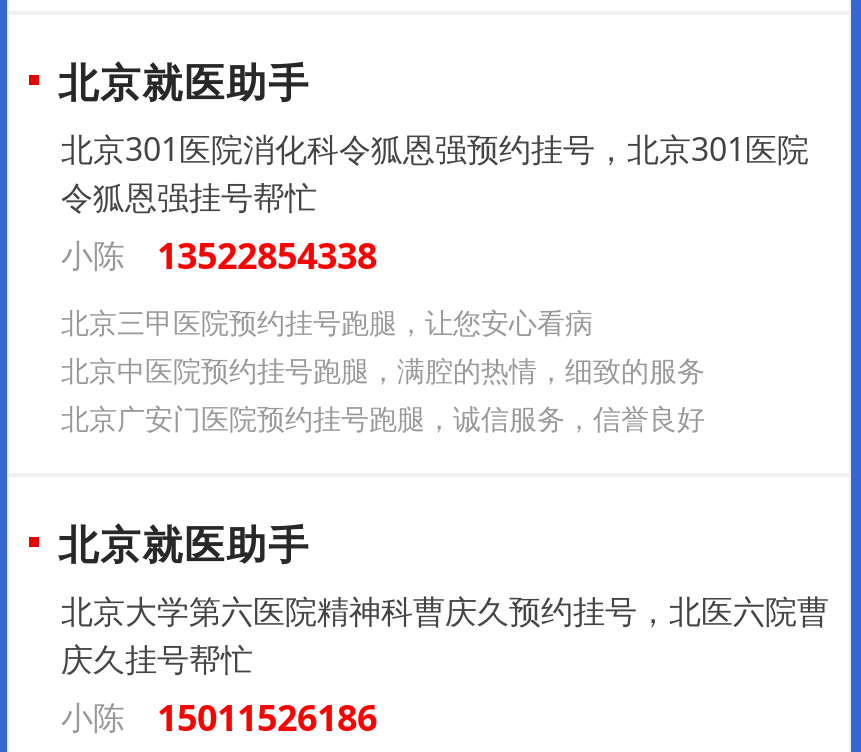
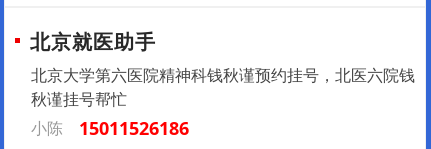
[58,127,829,681] 北京301医院消化科令狐恩强预约挂号，北京301医院 | 令狐恩强挂号帮忙 | 小陈 | 13522854338 | 北京三甲医院预约挂号跑腿，让您安心看病 | 北京中医院预约挂号跑腿，满腔的热情，细致的服务 | 北京广安门医院预约挂号跑腿，诚信服务，信誉良好 | 北京就医助手 | 北京大学第六医院精神科曹庆久预约挂号，北医六院曹 | 庆久挂号帮忙 -> [31,64,415,110] 北京大学第六医院精神科钱秋谨预约挂号，北医六院钱 | 秋谨挂号帮忙

